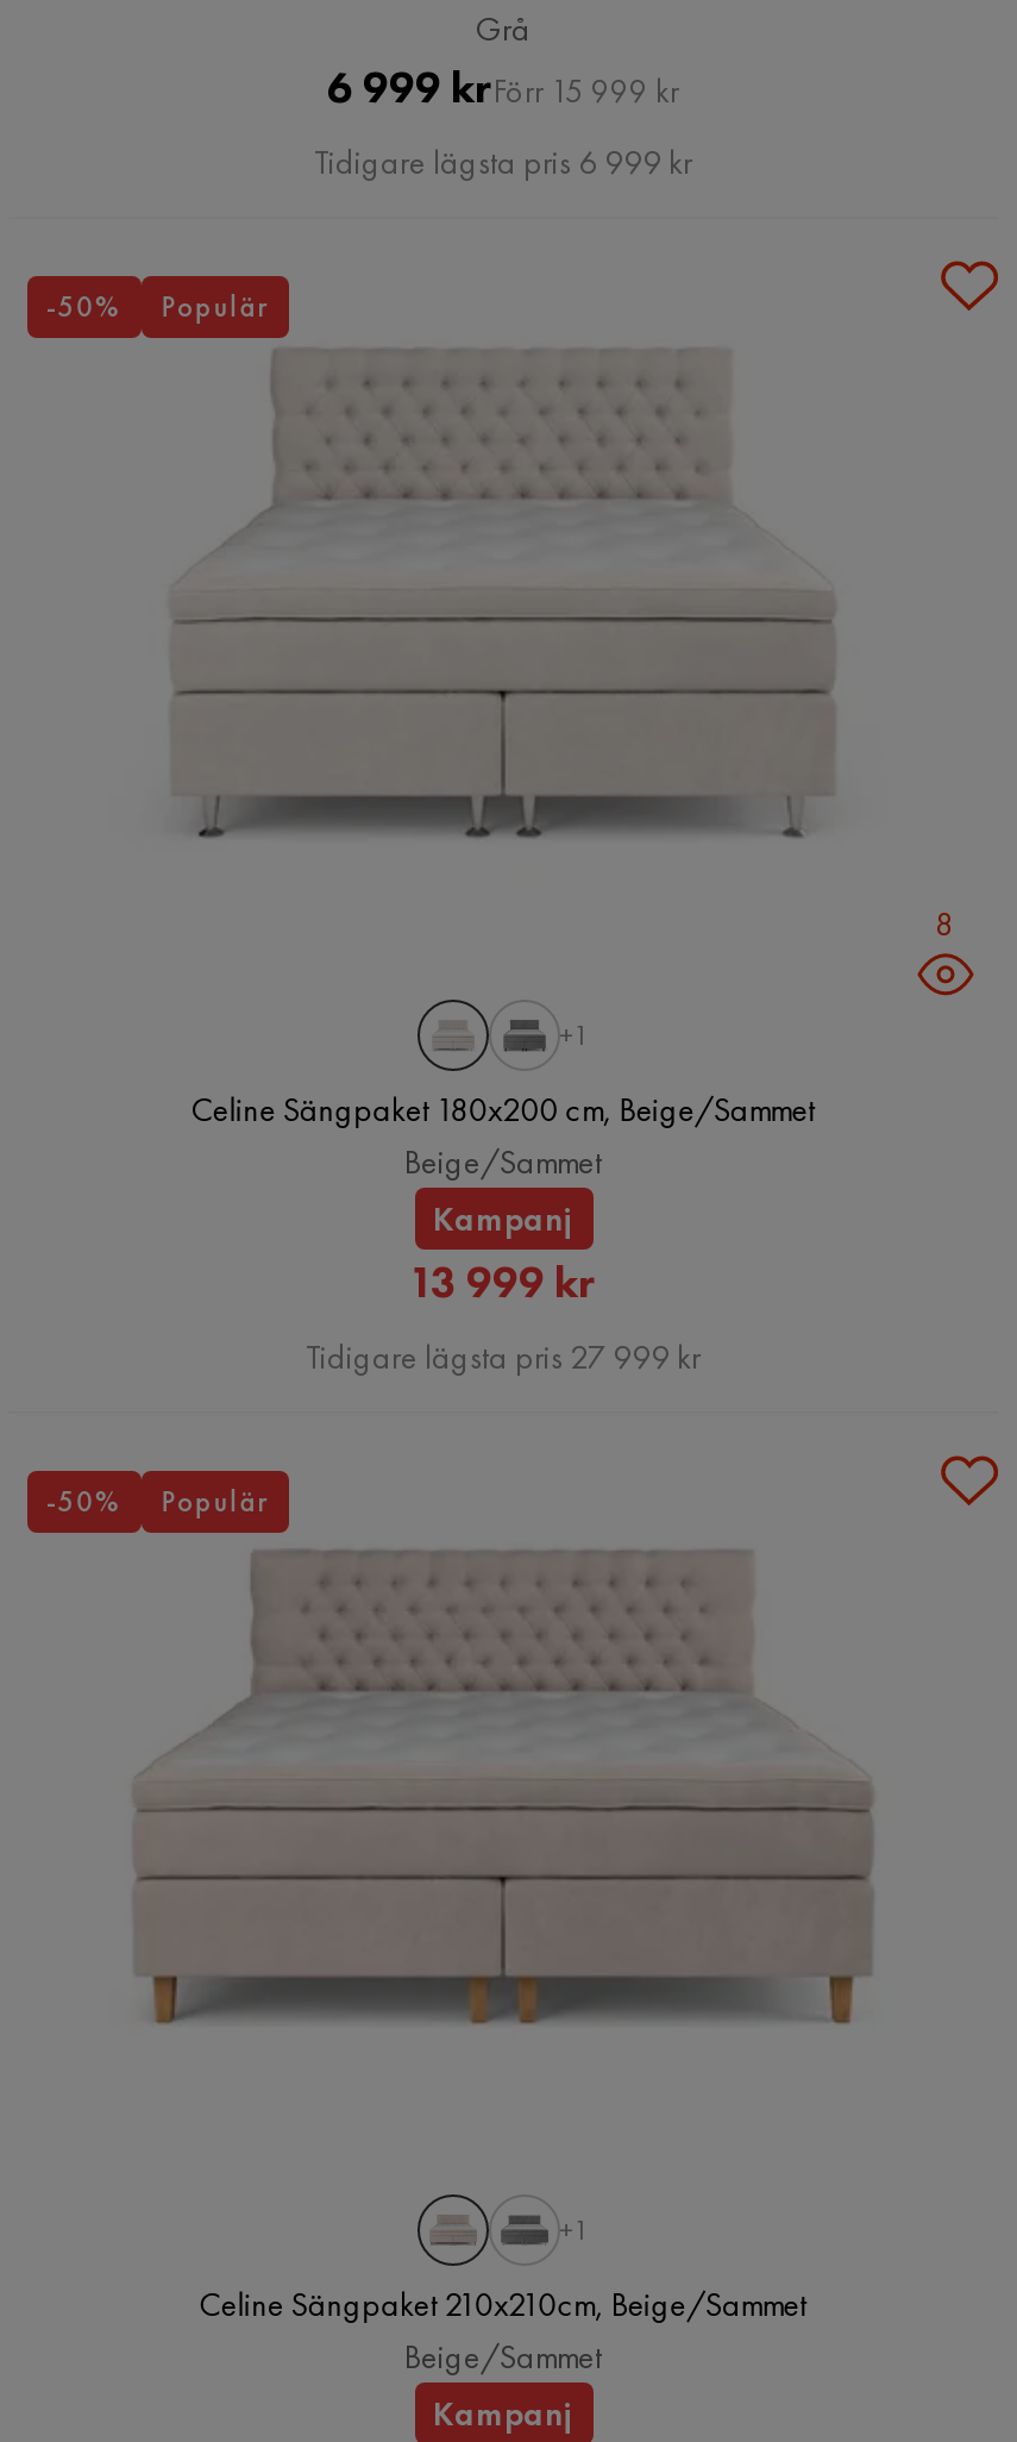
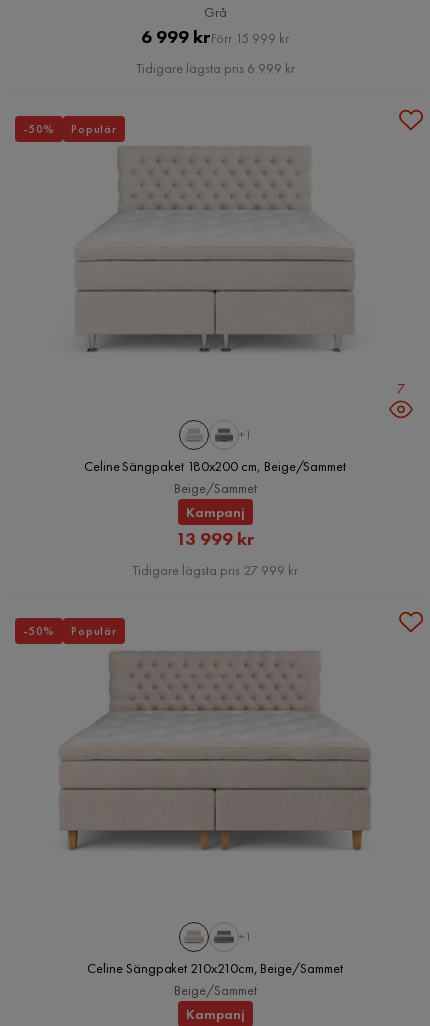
[935,902,954,945] 8 -> [396,379,404,397] 7

